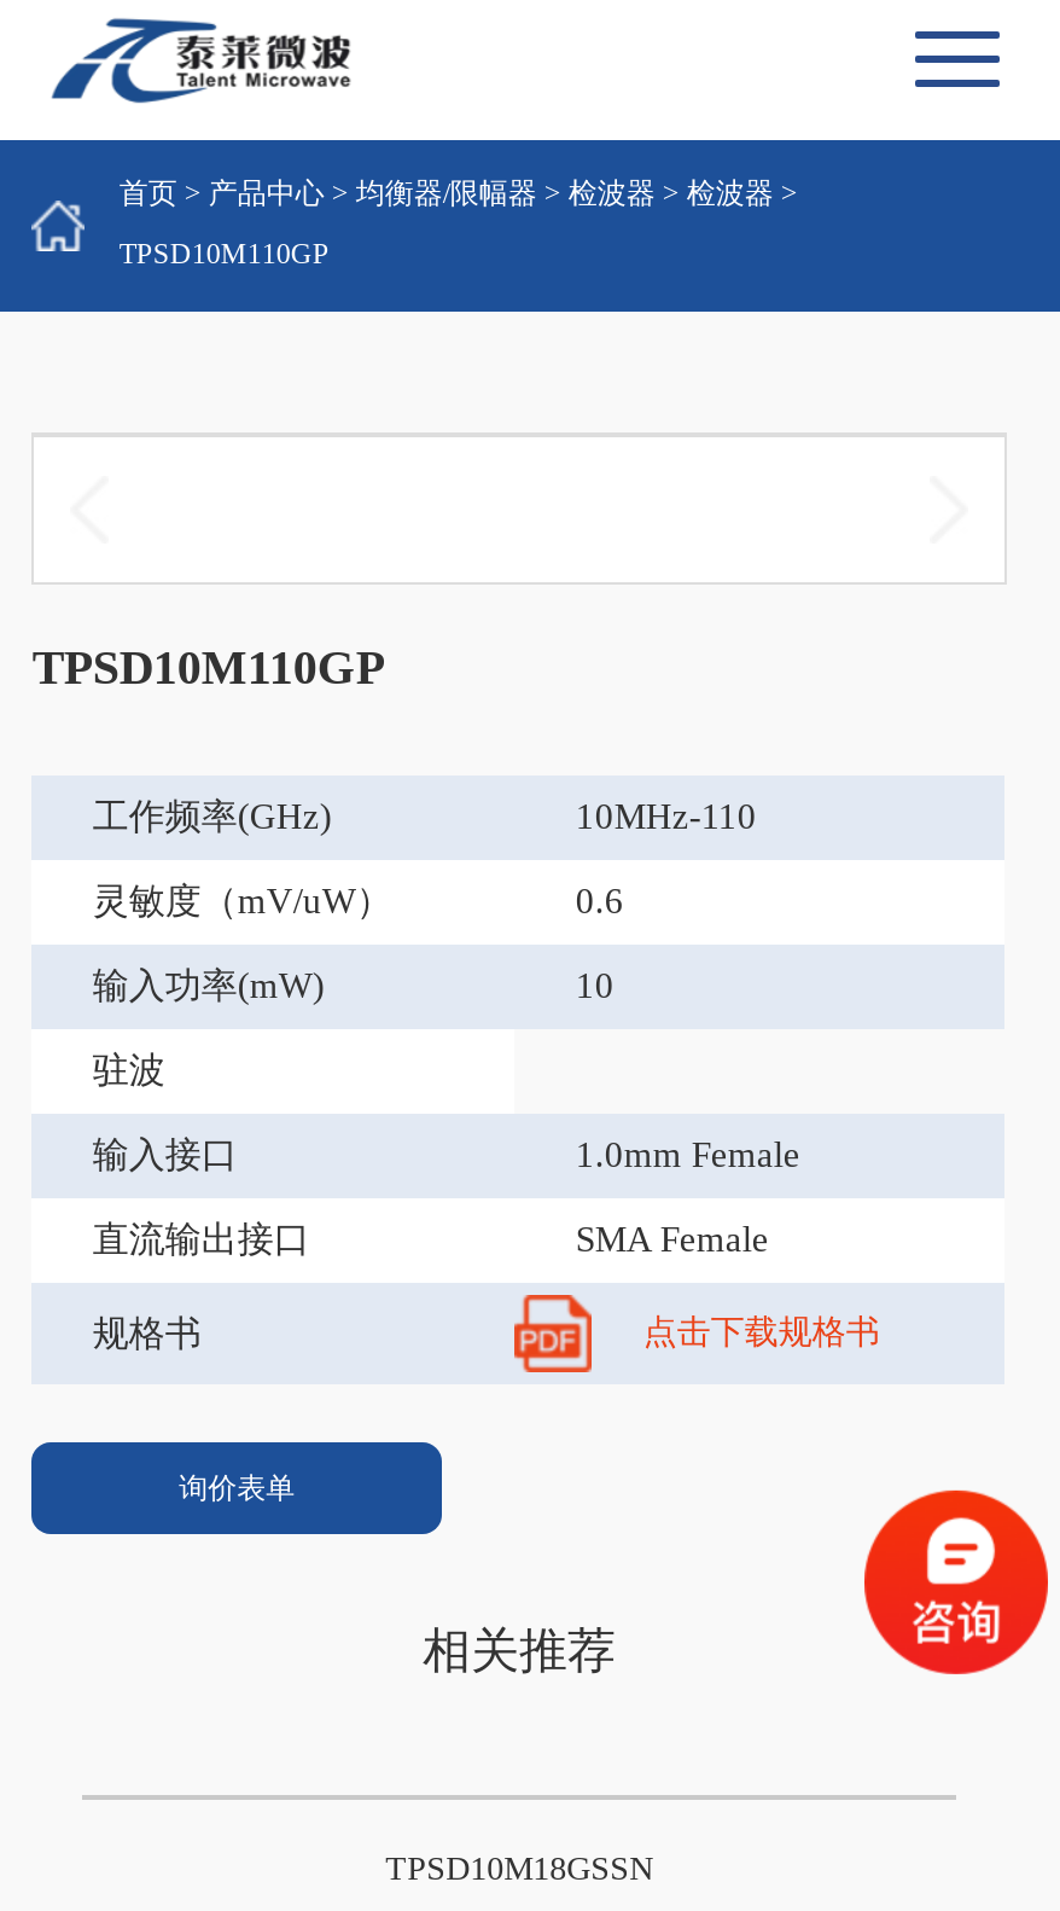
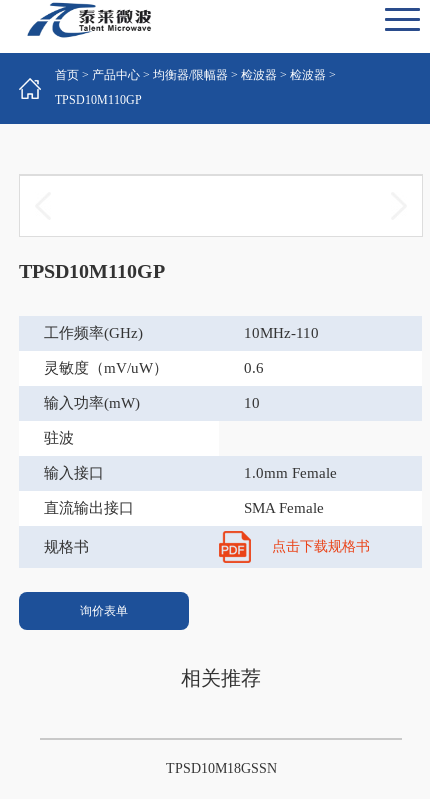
[862,1488,1050,1677] [image] -> none

